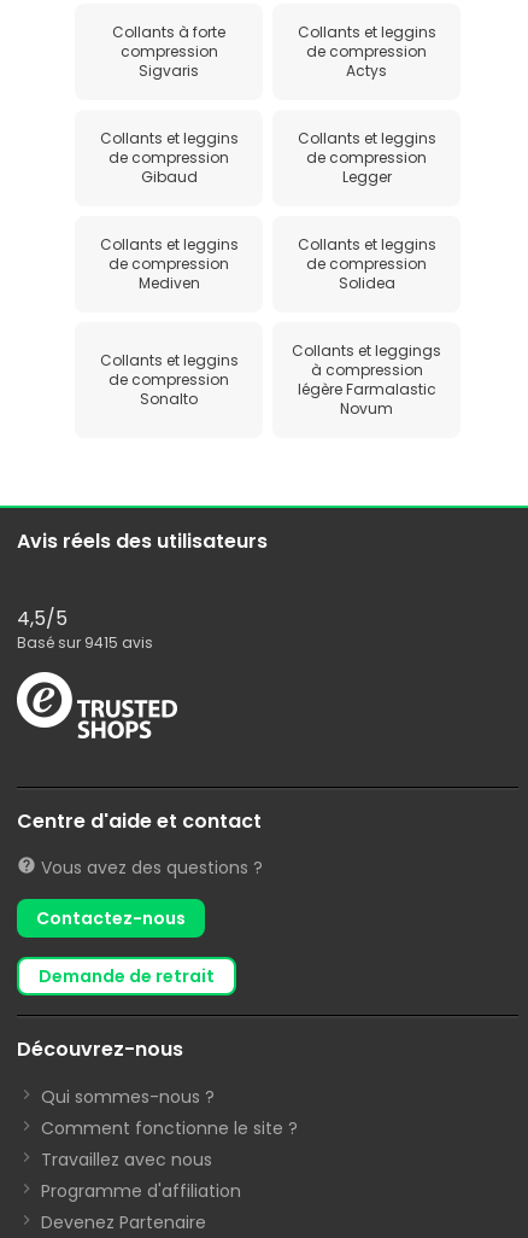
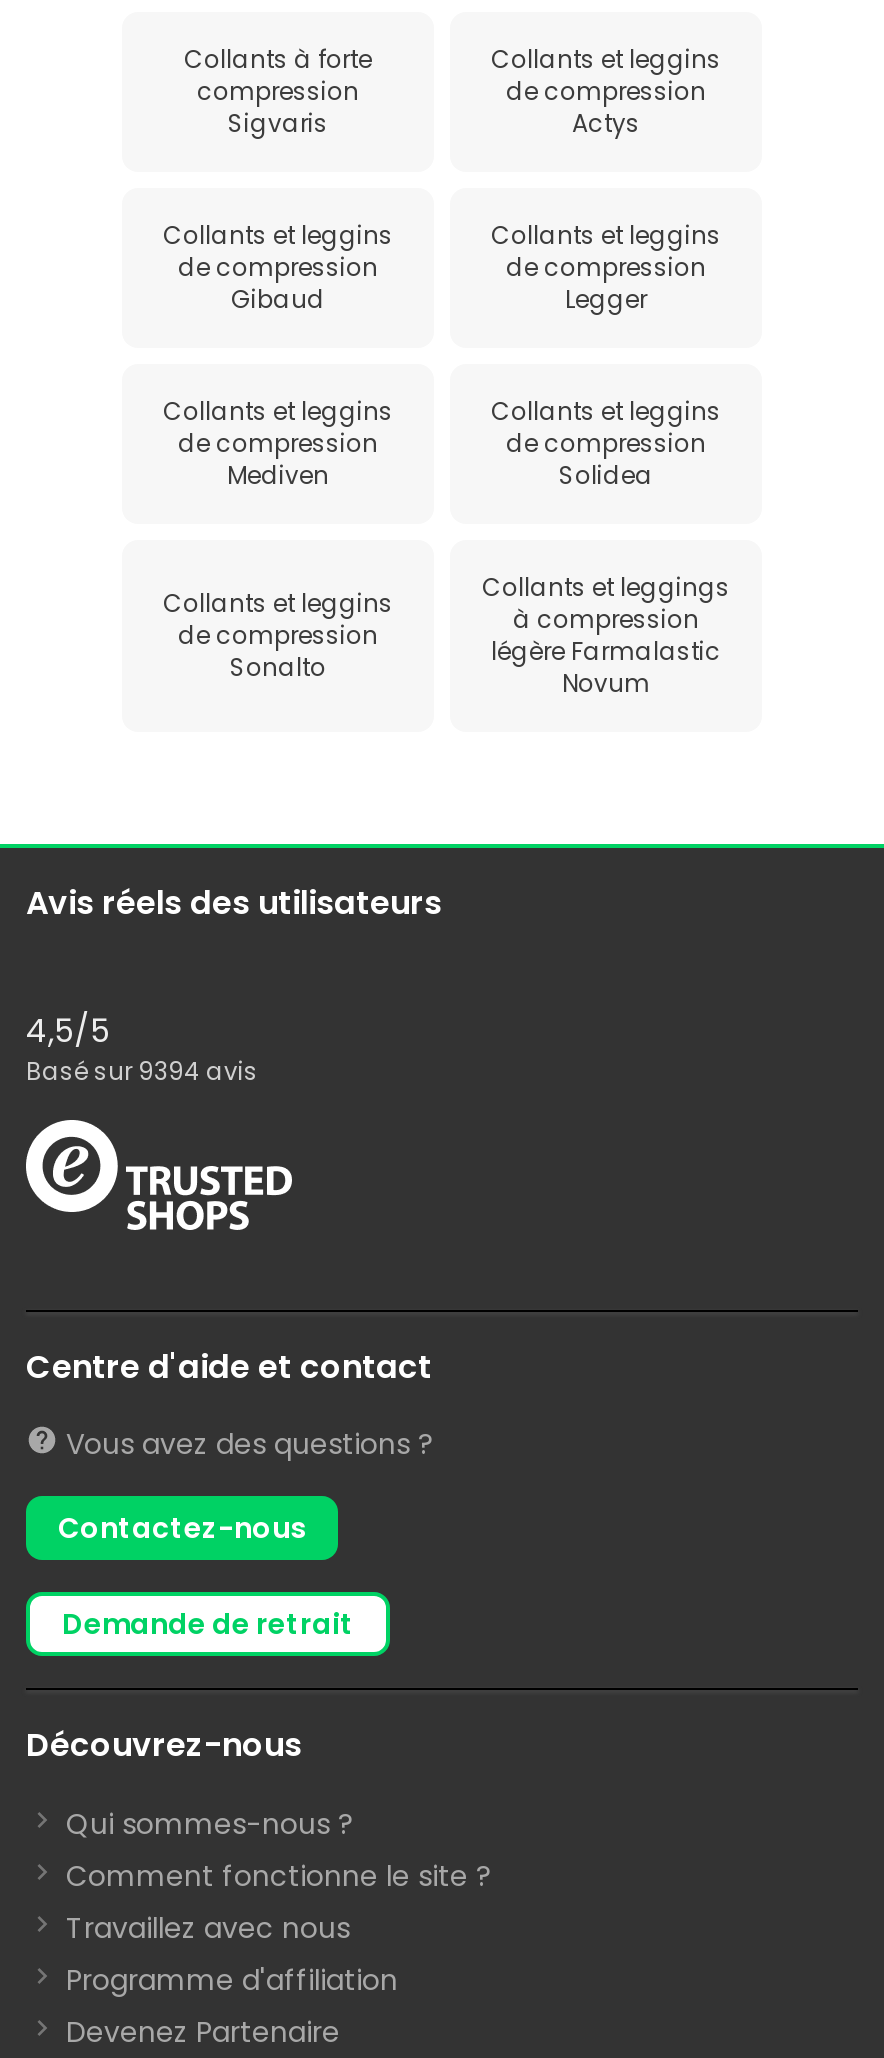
[17,632,153,652] Basé sur 9415 avis -> [26,1053,258,1087] Basé sur 9394 avis

